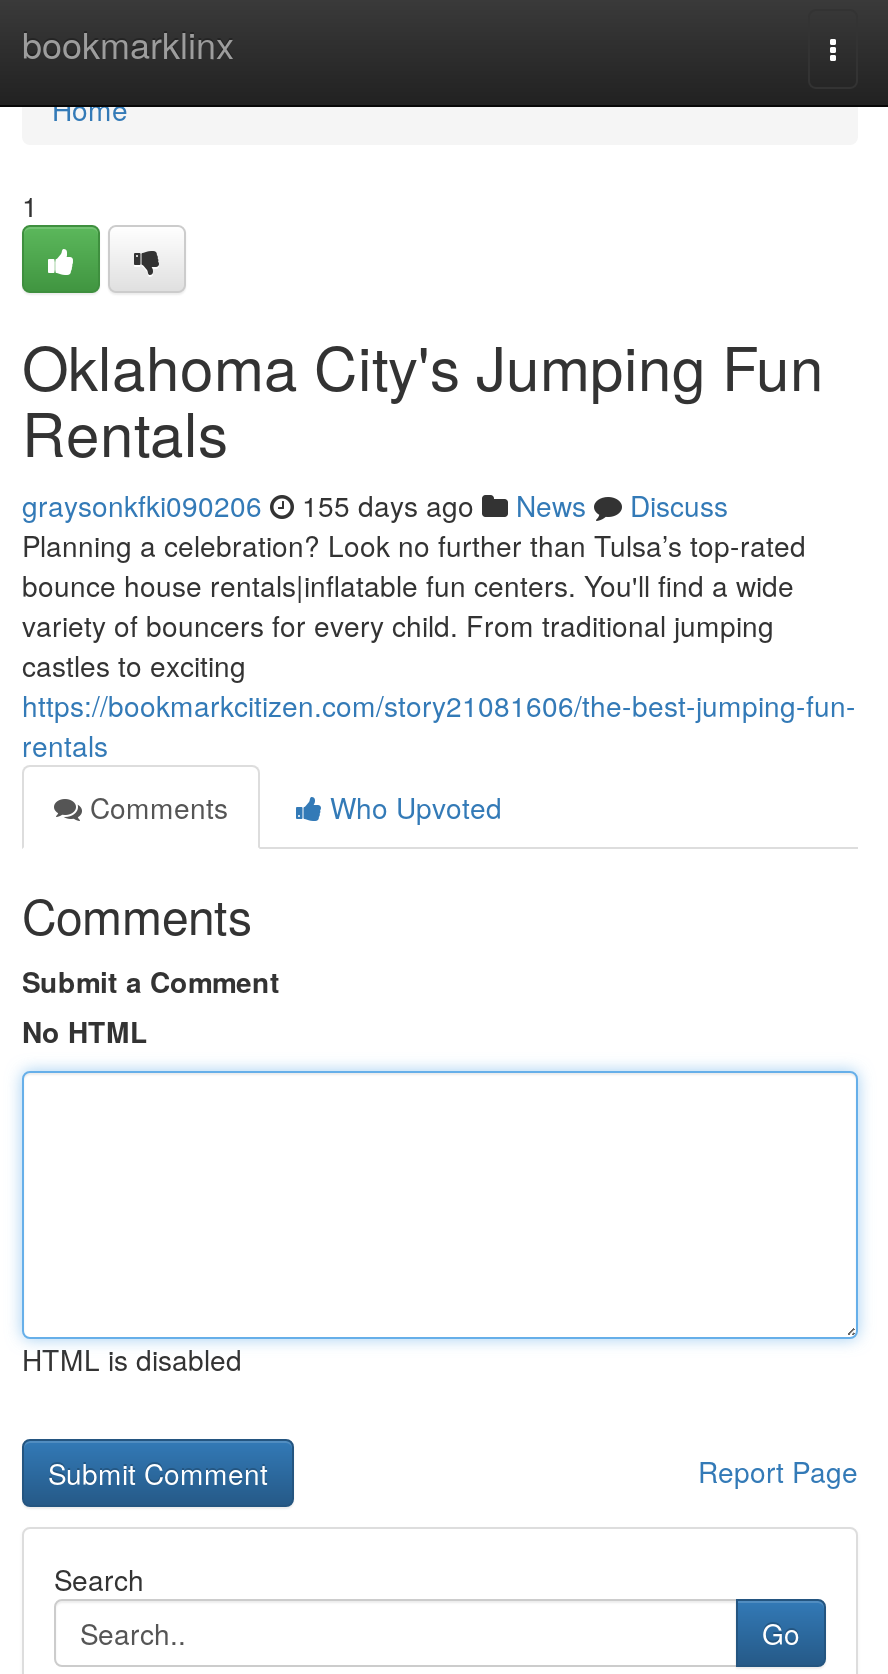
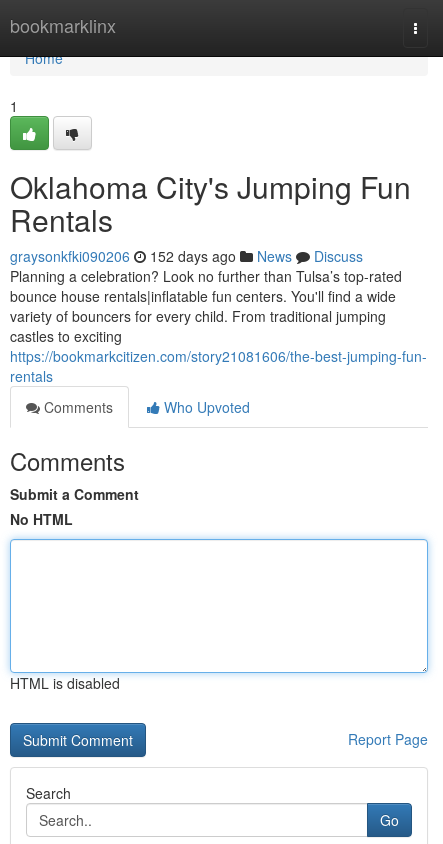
[22,485,728,525] graysonkfki090206 155 days ago News Discuss -> [10,246,363,266] graysonkfki090206 152 days ago News Discuss

